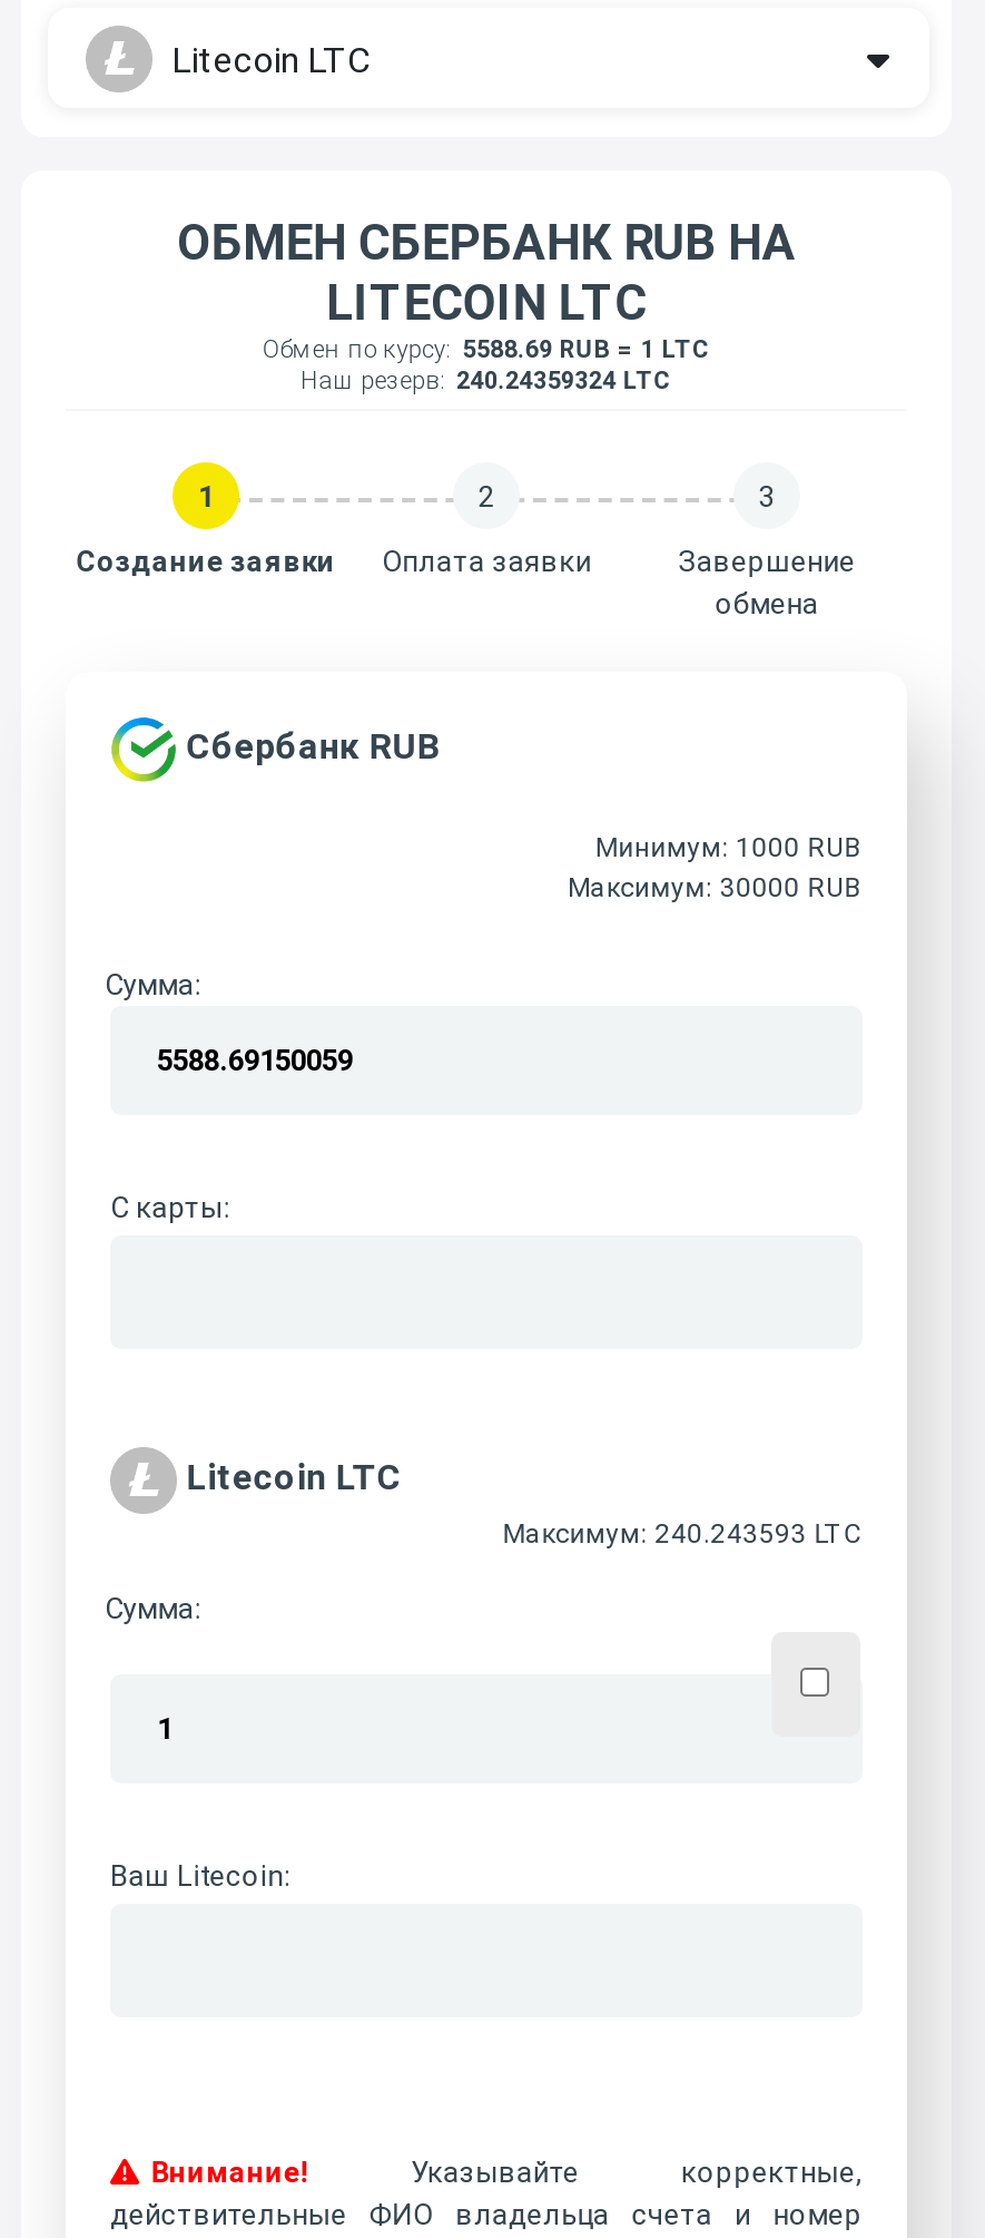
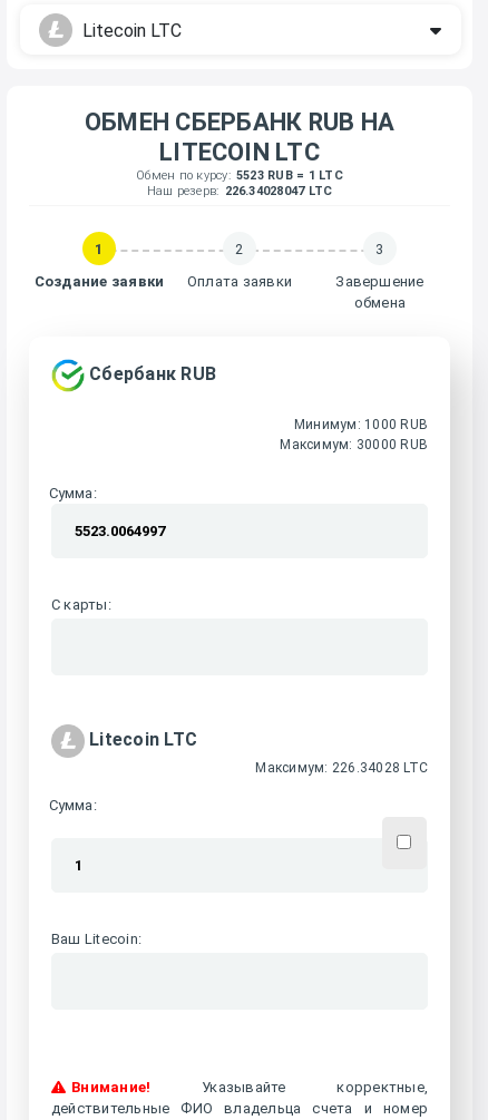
[262,336,711,365] Обмен по курсу: 5588.69 RUB = 1 LTC -> [136,169,343,183] Обмен по курсу: 5523 RUB = 1 LTC
[301,367,672,396] Наш резерв: 240.24359324 LTC -> [147,184,332,199] Наш резерв: 226.34028047 LTC
[502,1519,863,1550] Максимум: 240.243593 LTC -> [256,760,428,776] Максимум: 226.34028 LTC

